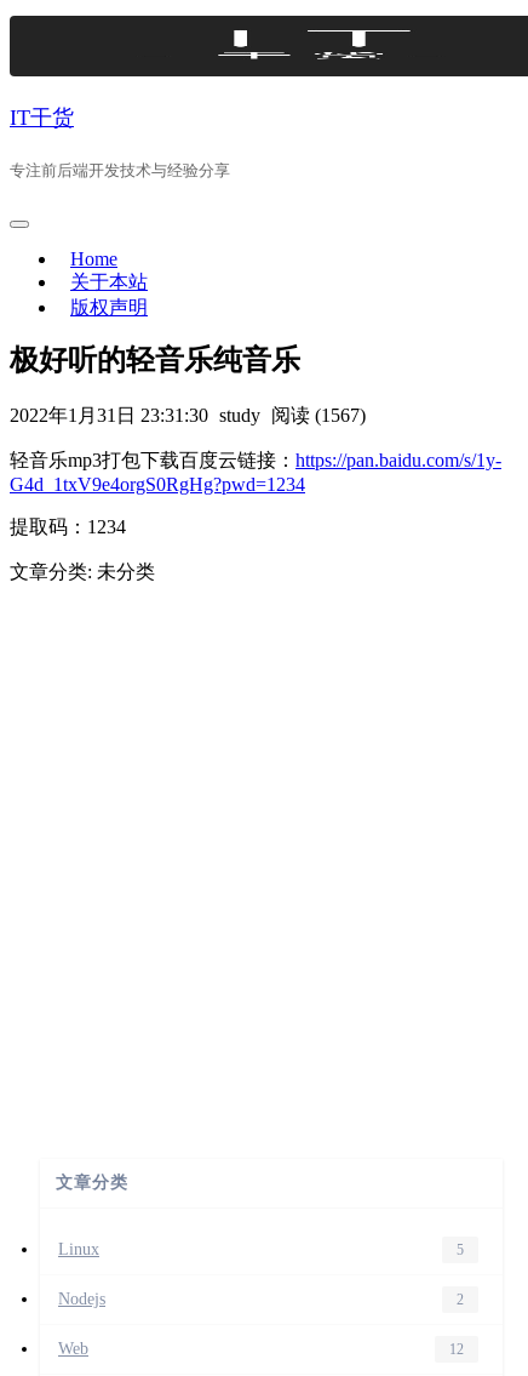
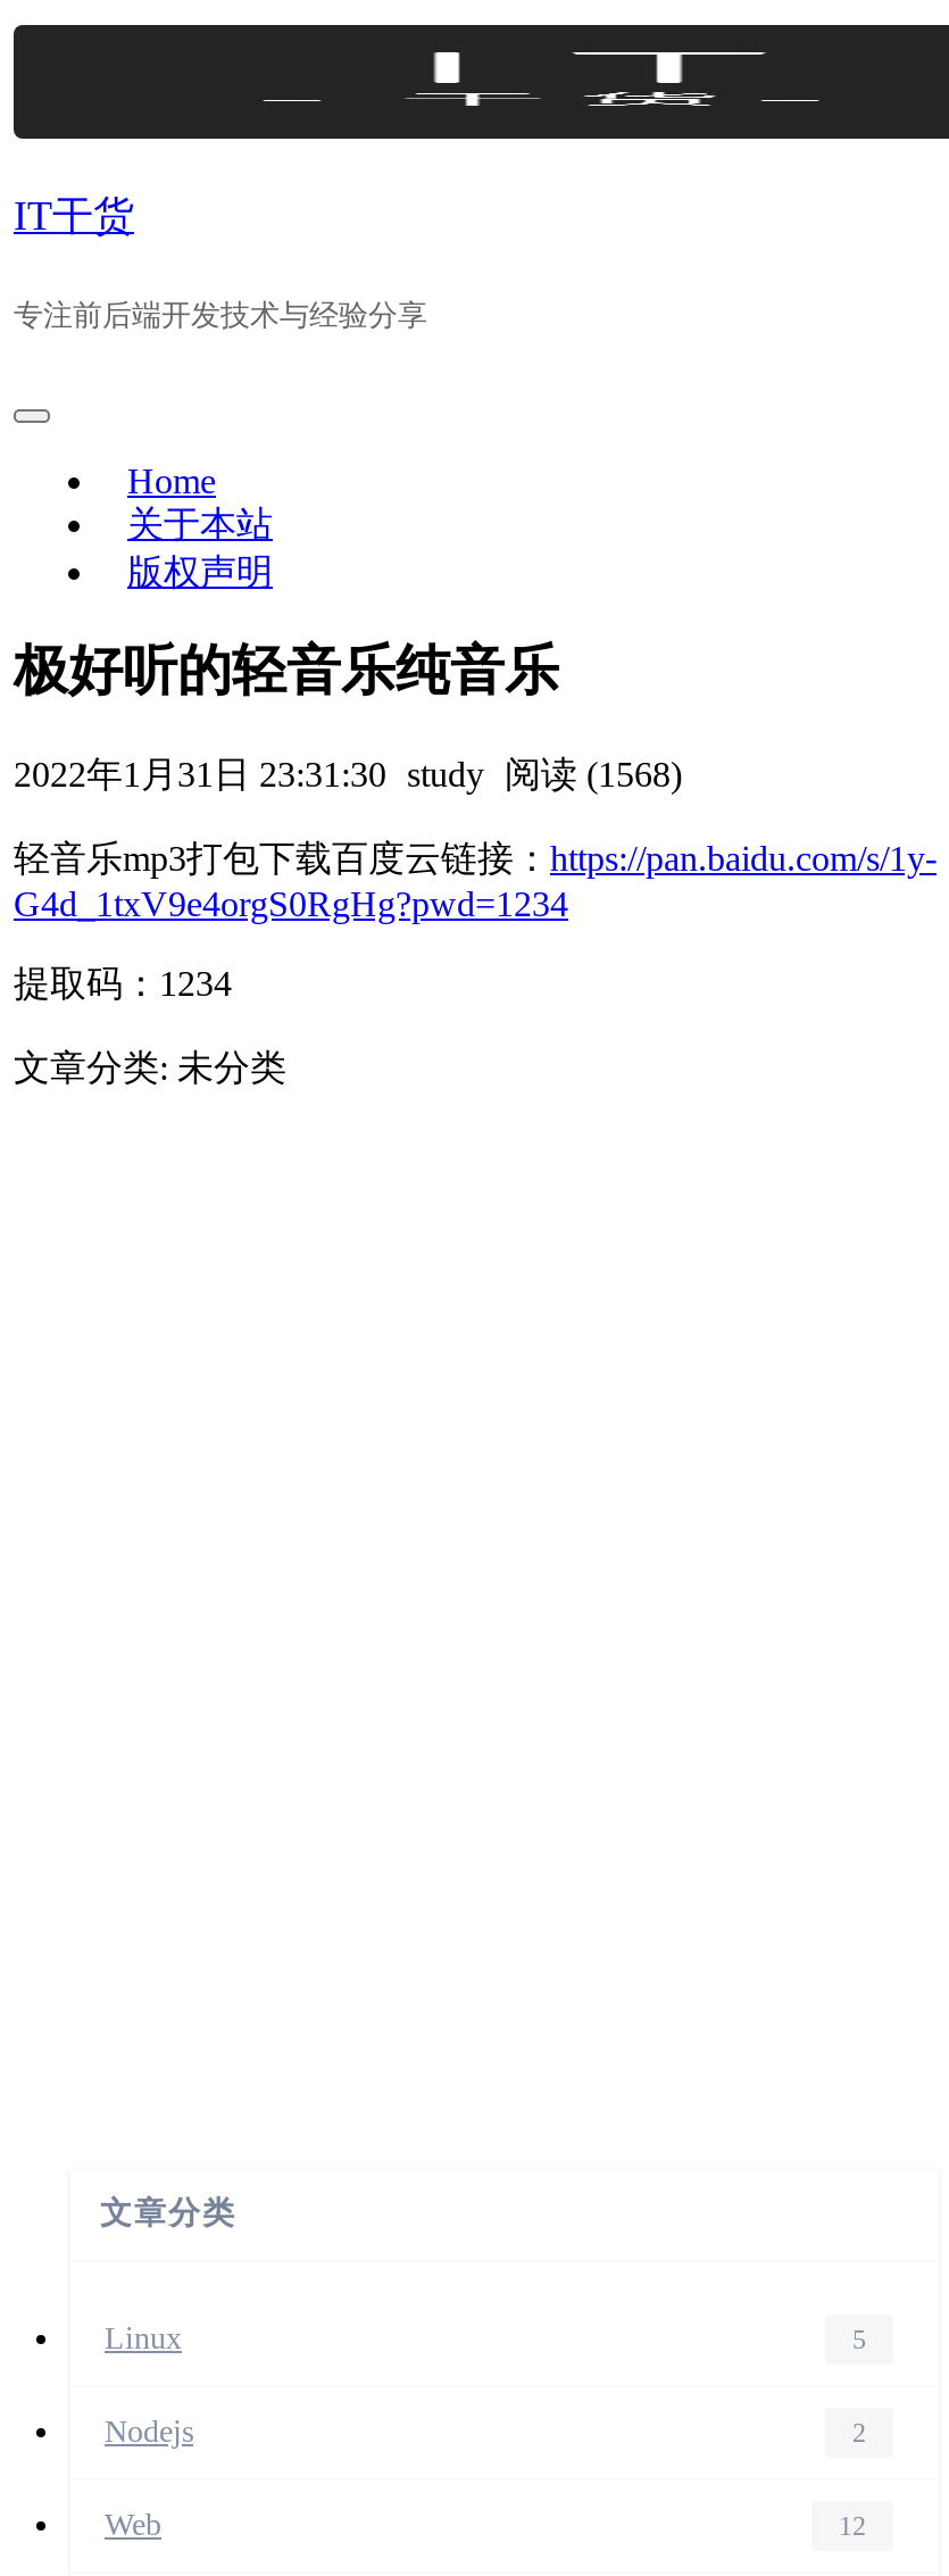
[10,405,366,425] 2022年1月31日 23:31:30 study 阅读 (1567) -> [14,755,682,793] 2022年1月31日 23:31:30 study 阅读 (1568)

